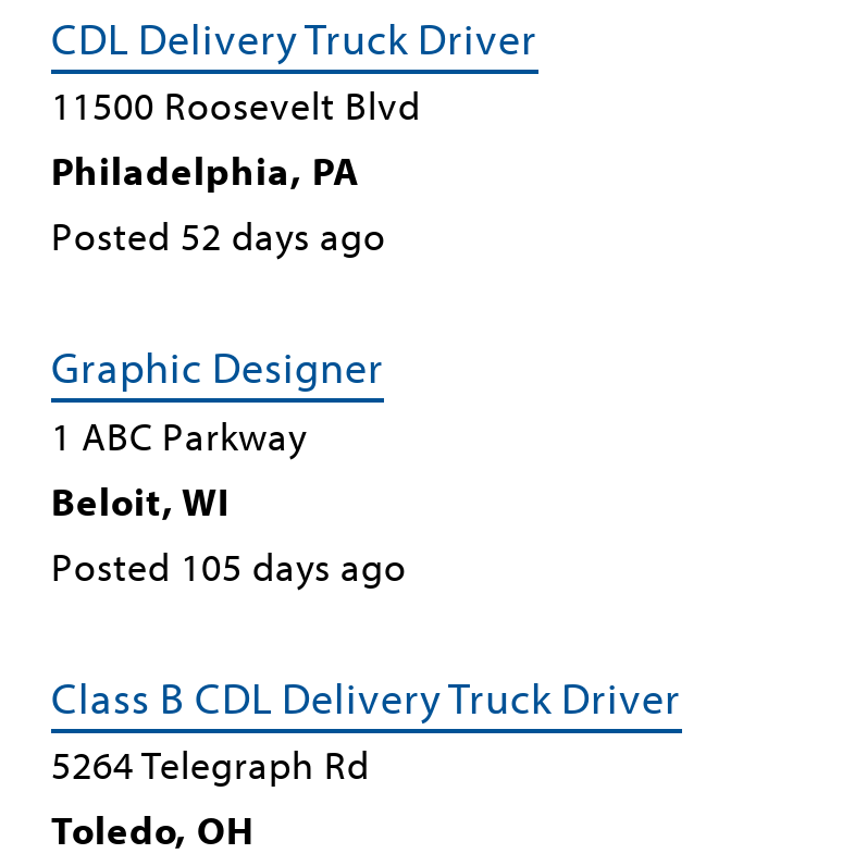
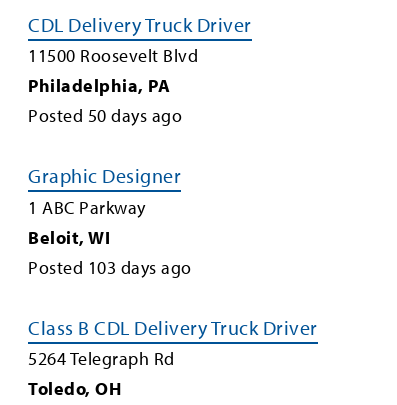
[51,211,386,261] Posted 52 days ago -> [28,104,182,127] Posted 50 days ago
[51,541,407,591] Posted 105 days ago -> [28,255,191,278] Posted 103 days ago

